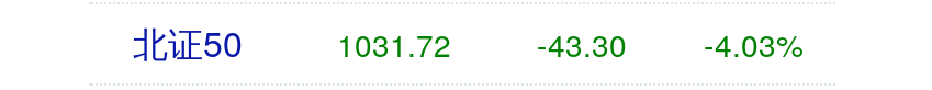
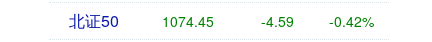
[337,23,451,67] 1031.72 -> [162,11,214,31] 1074.45
[537,23,627,67] -43.30 -> [261,11,294,31] -4.59
[704,23,802,67] -4.03% -> [329,11,374,31] -0.42%

